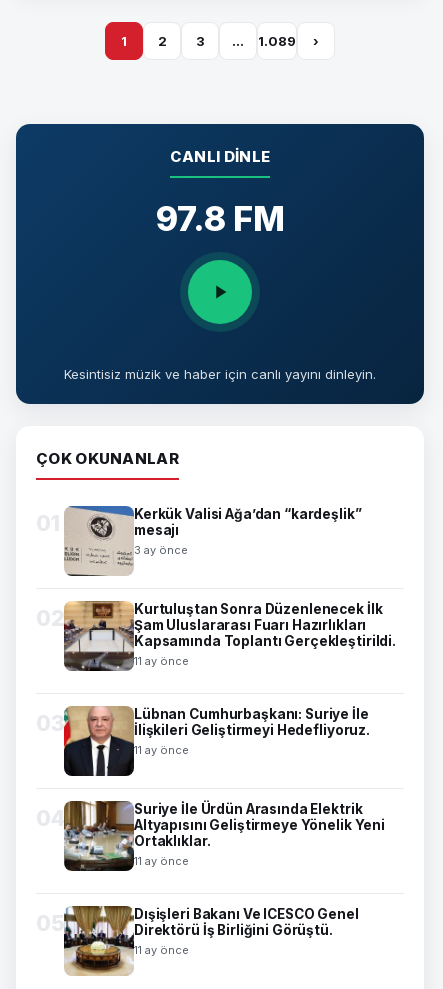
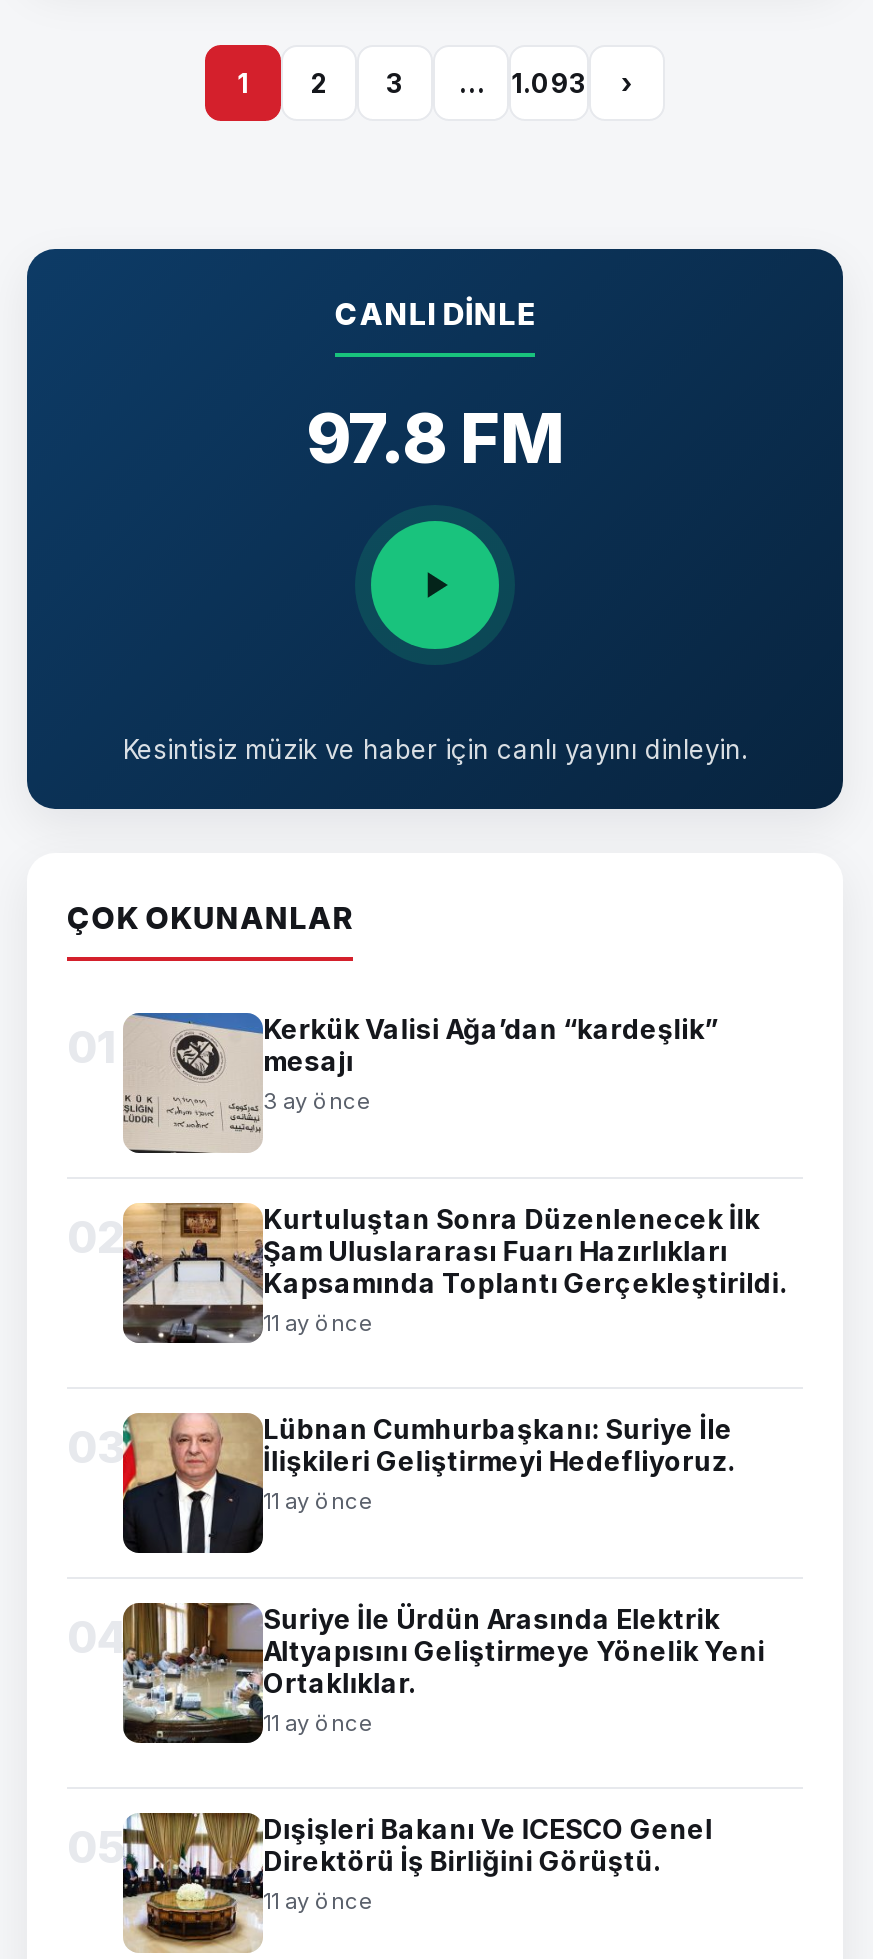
[258,33,296,49] 1.089 -> [511,67,587,99] 1.093

